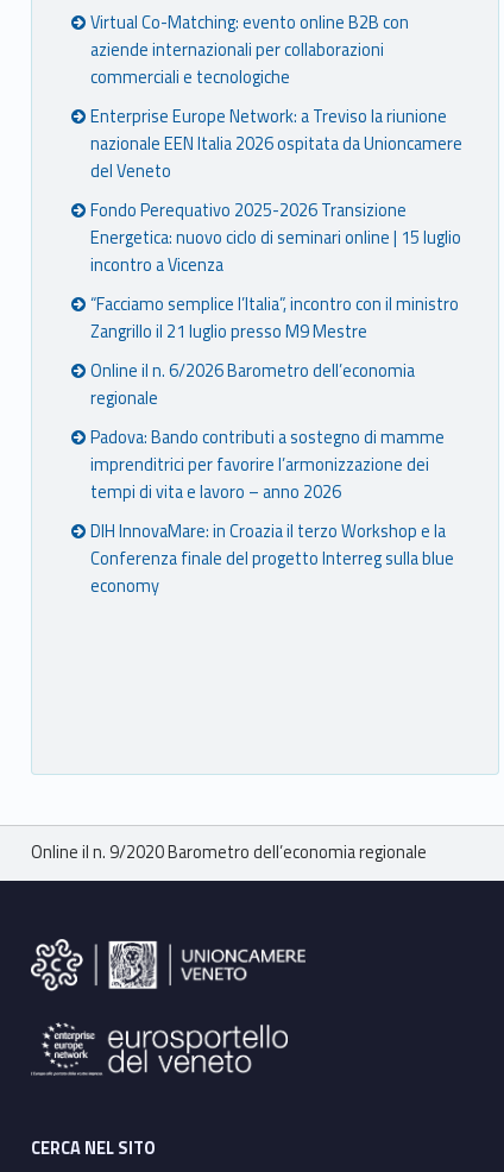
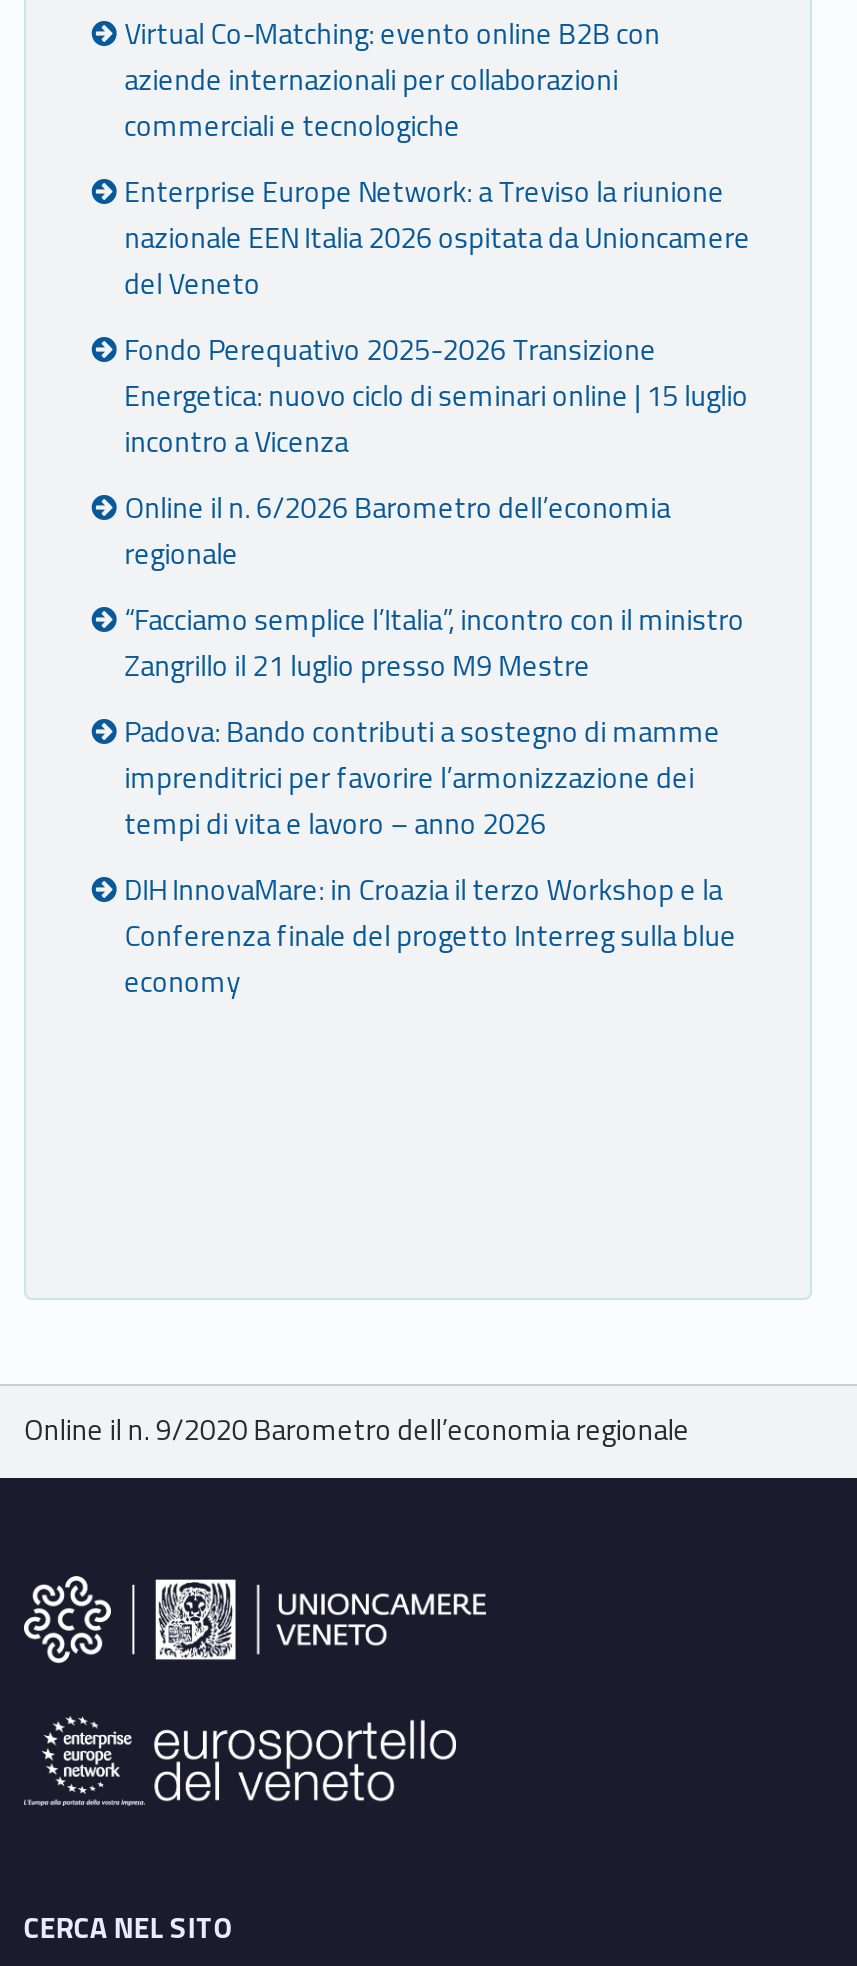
moved [91,291,459,345] -> [124,598,744,688]: “Facciamo semplice l’Italia”, incontro con il ministro | Zangrillo il 21 luglio presso M9 Mestre
moved [91,358,415,412] -> [124,486,670,576]: Online il n. 6/2026 Barometro dell’economia | regionale

